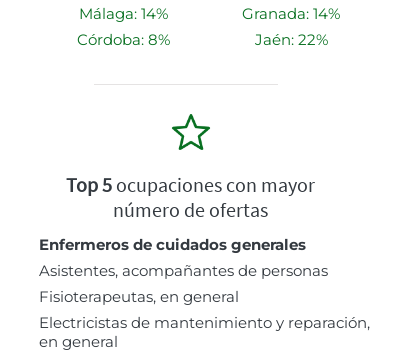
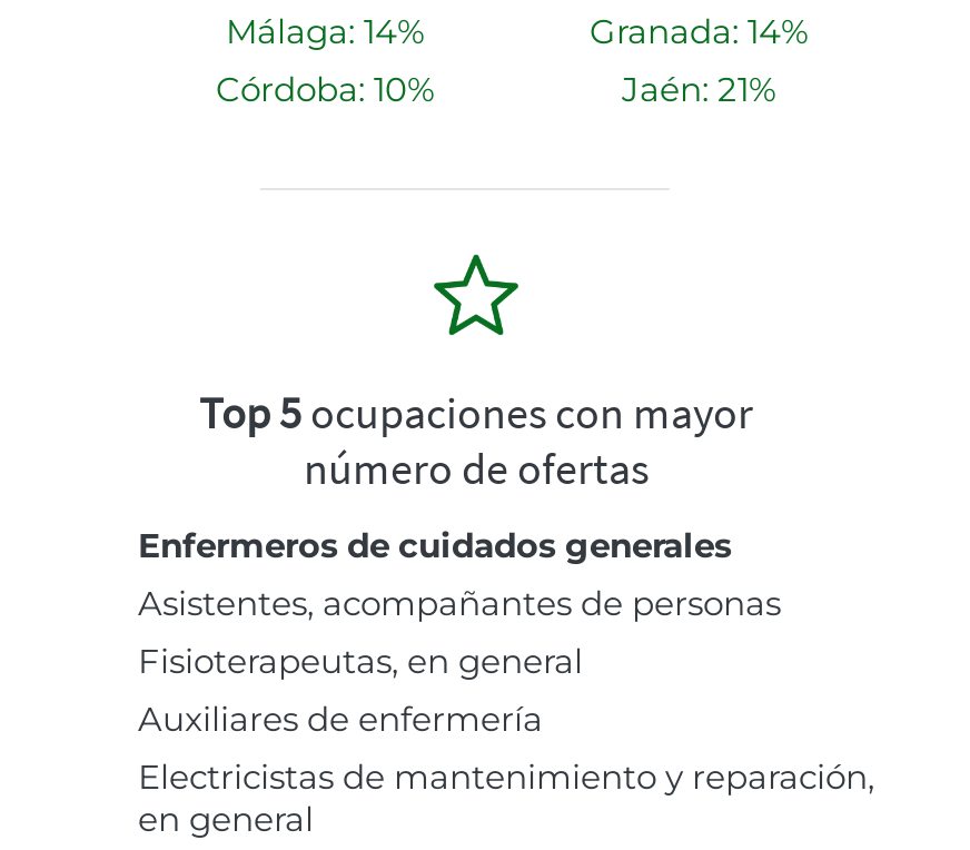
[76,30,169,49] Córdoba: 8% -> [216,67,434,109] Córdoba: 10%
[254,30,327,49] Jaén: 22% -> [622,67,775,109] Jaén: 21%
none -> [138,697,543,739] Auxiliares de enfermería

